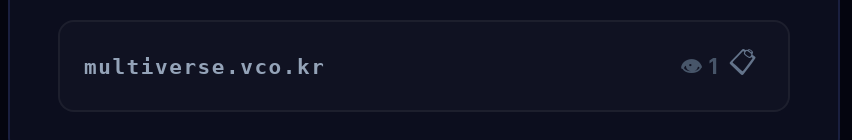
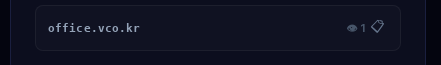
[84,53,325,79] multiverse.vco.kr -> [48,21,140,34] office.vco.kr

